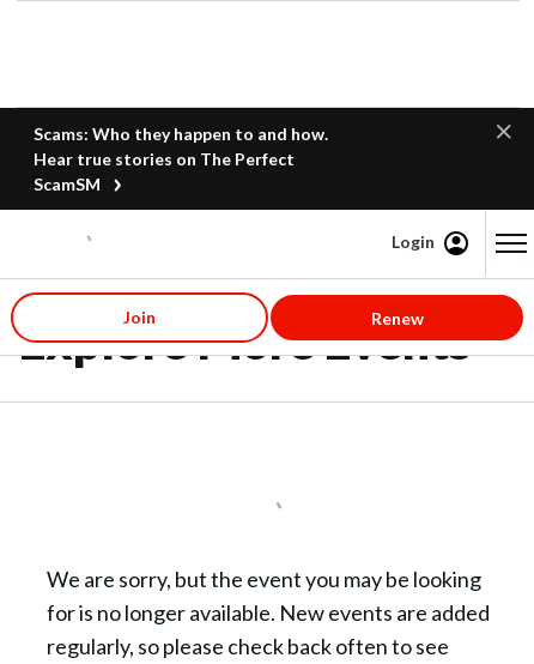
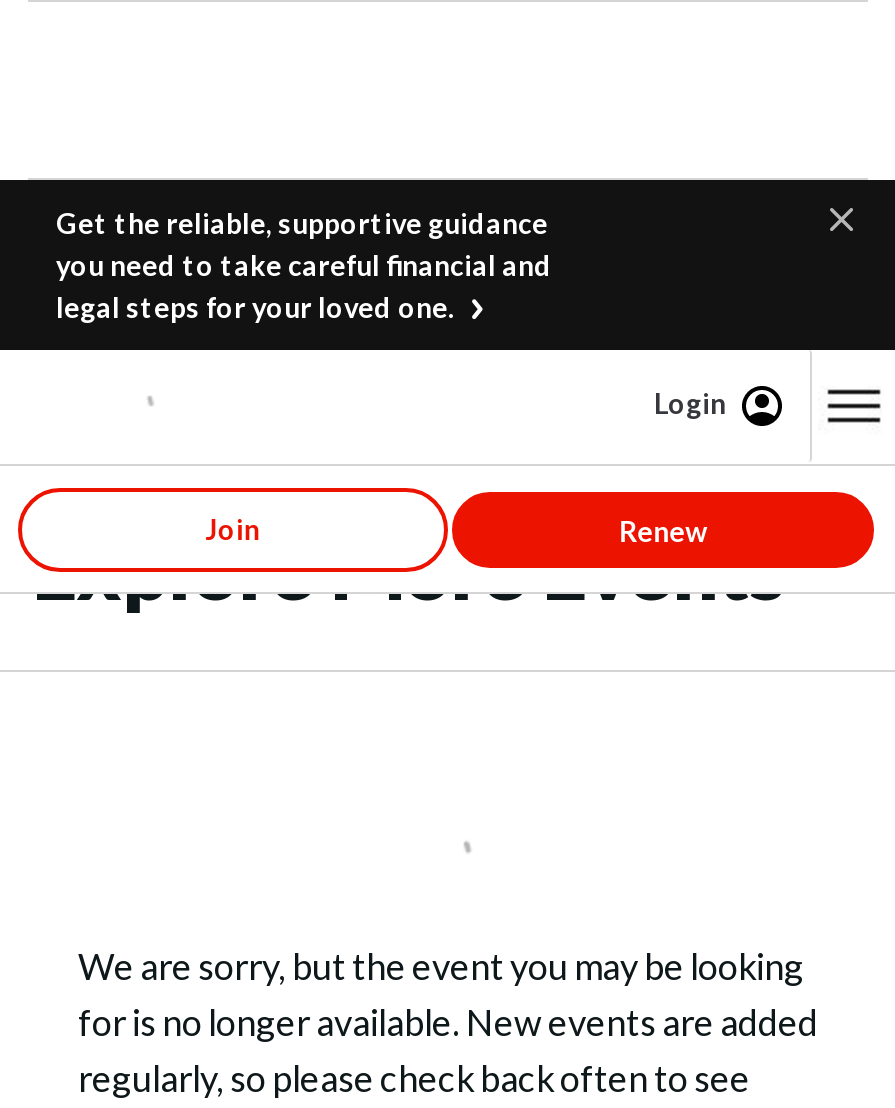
[34,123,328,194] Scams: Who they happen to and how. | Hear true stories on The Perfect | ScamSM -> [56,206,552,324] Get the reliable, supportive guidance | you need to take careful financial and | legal steps for your loved one.

